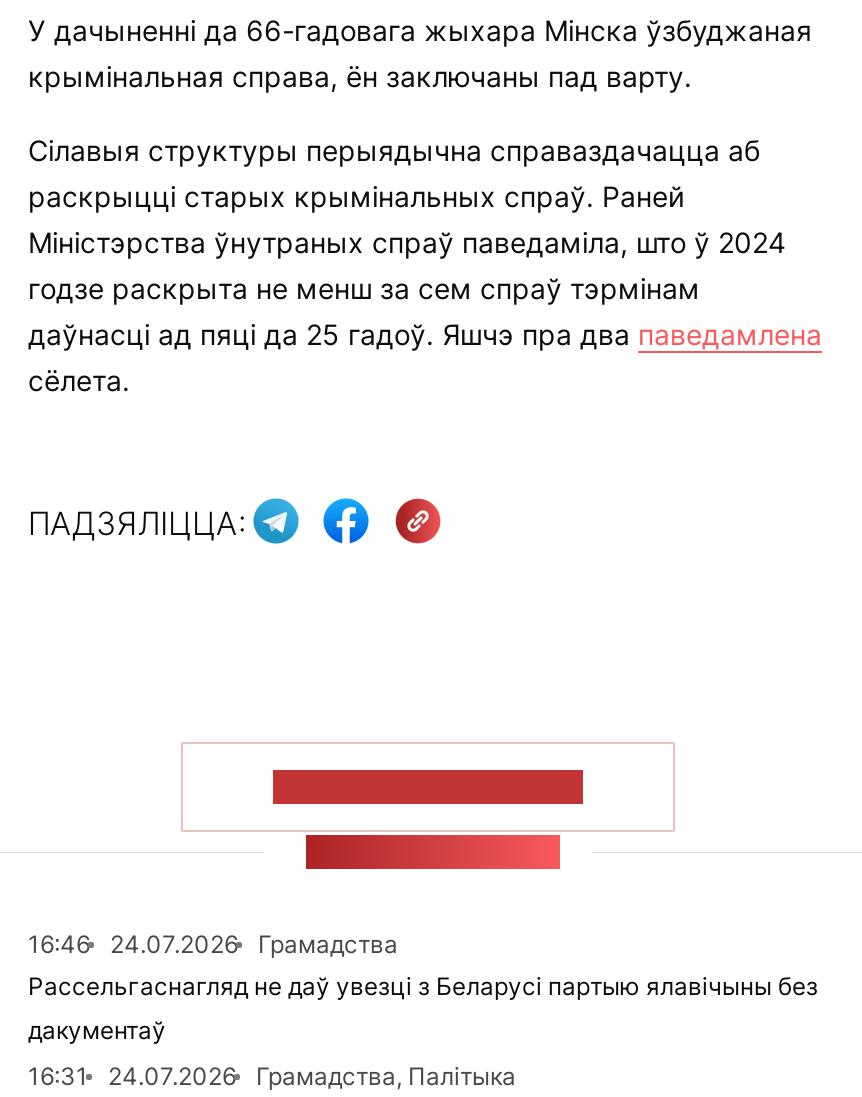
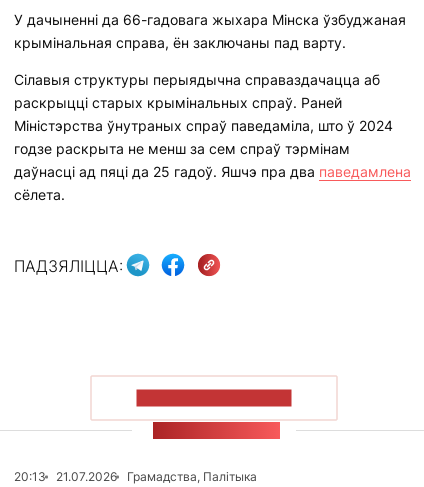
[28,929,818,1091] 16:46 | 24.07.2026 | Грамадства | Рассельгаснагляд не даў увезці з Беларусі партыю ялавічыны без | дакументаў | 16:31 | 24.07.2026 -> [14,469,117,484] 20:13 | 21.07.2026

